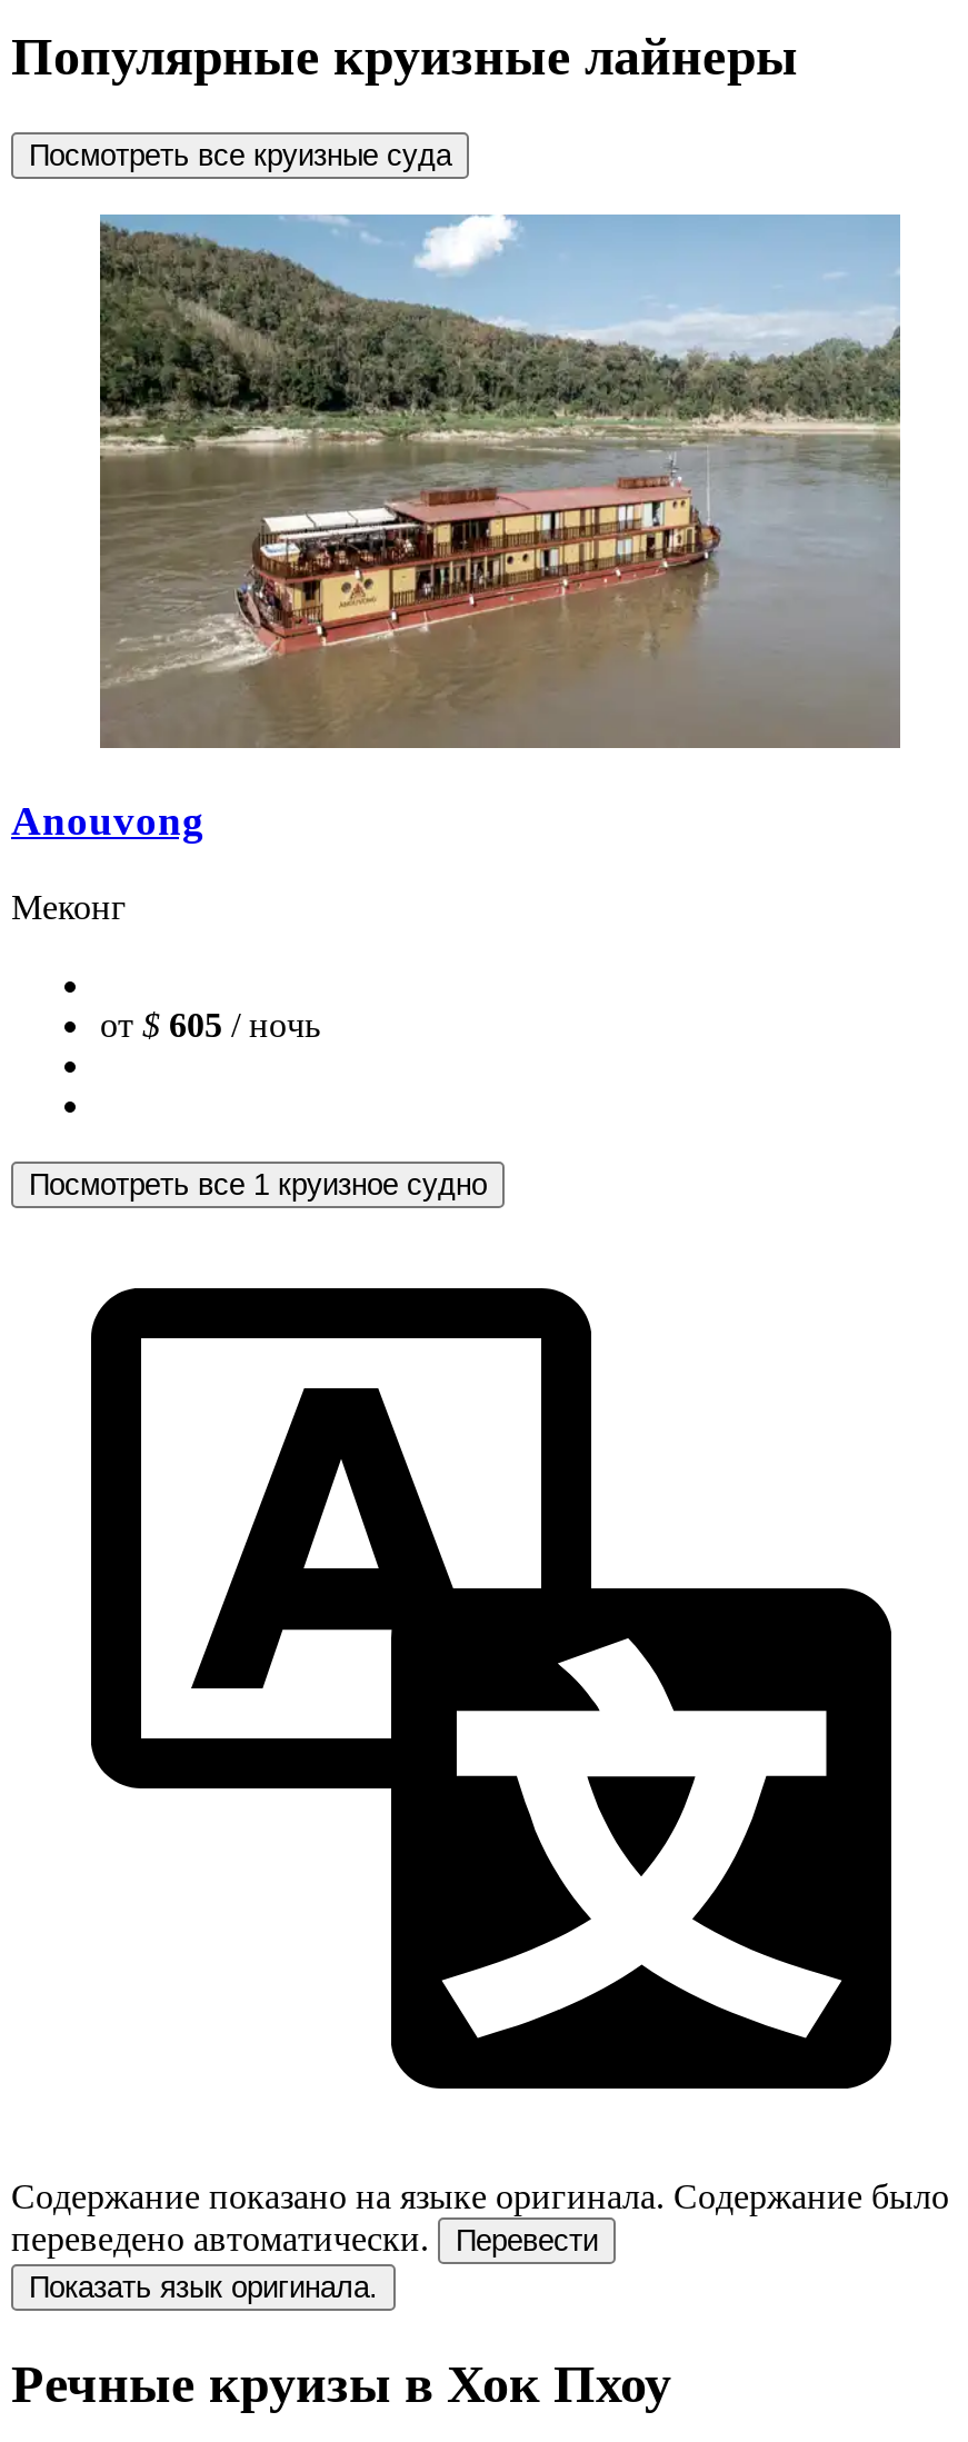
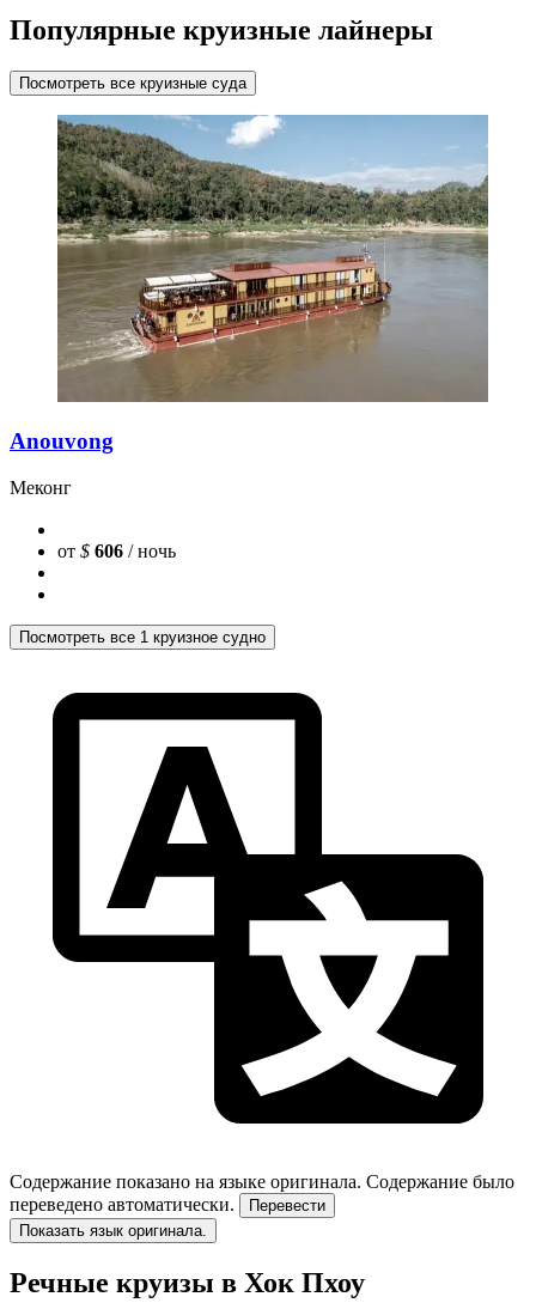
[100,1006,320,1044] от $ 605 / ночь -> [57,541,176,561] от $ 606 / ночь

